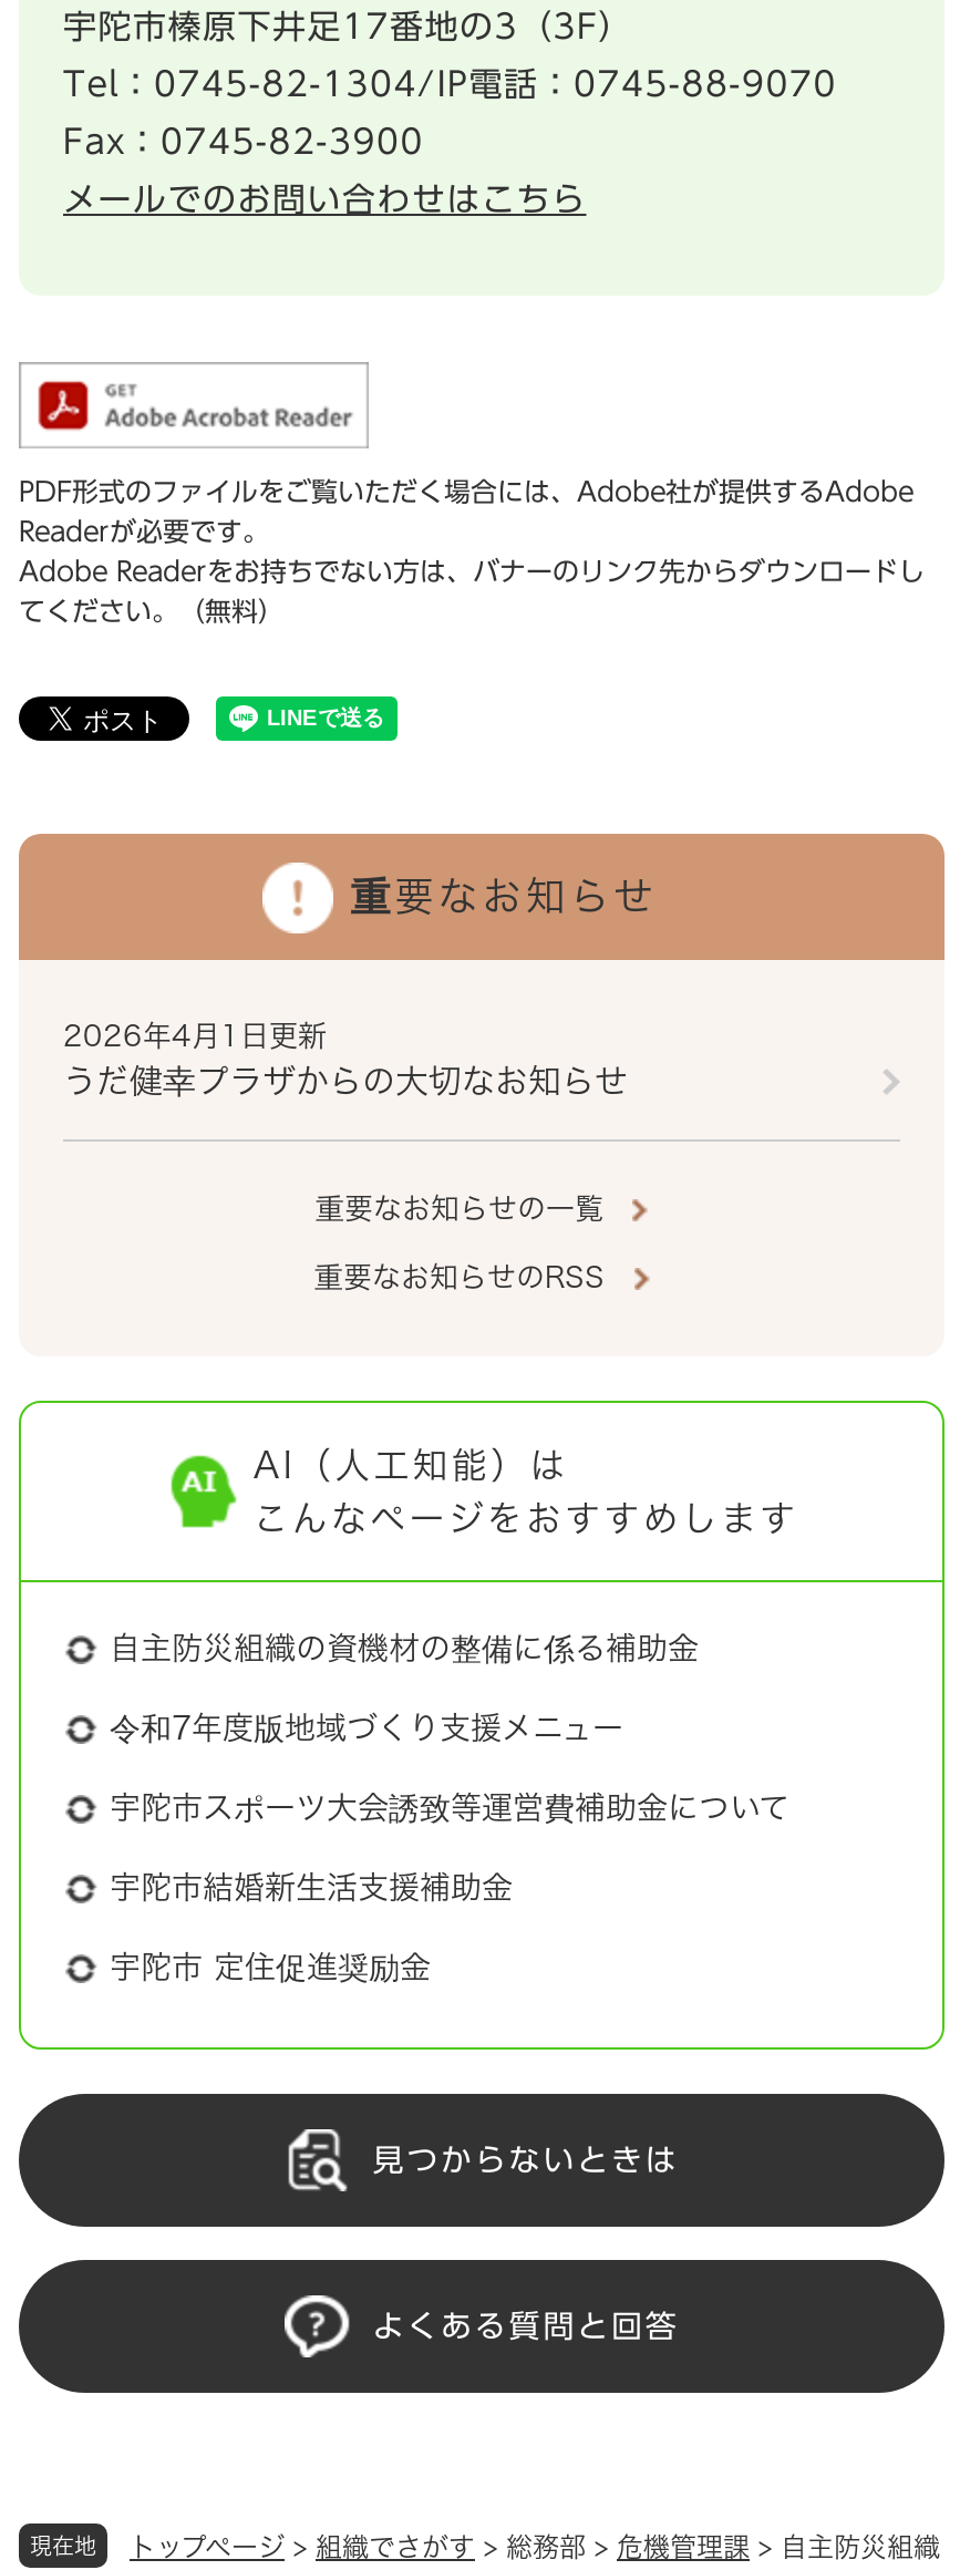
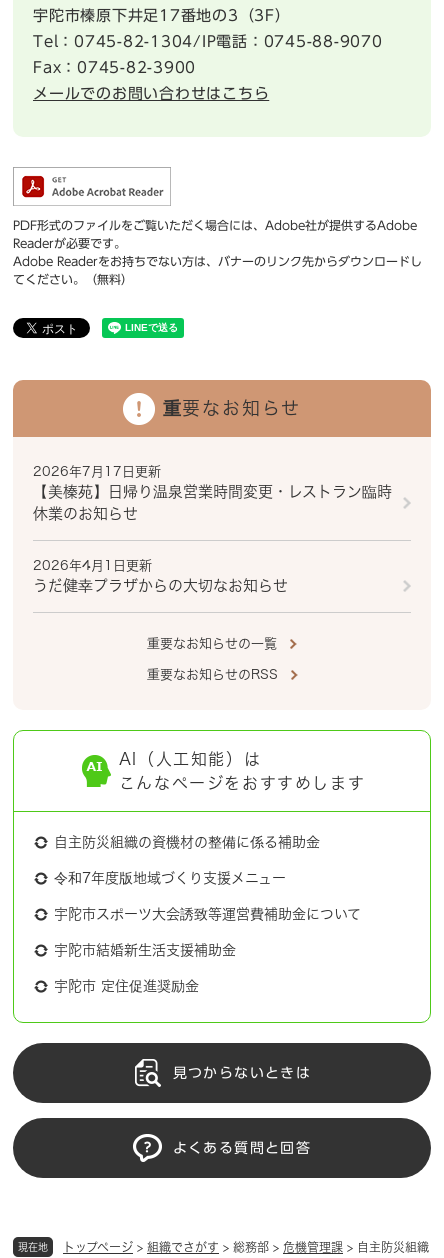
none -> [33,465,392,521] 2026年7月17日更新 | 【美榛苑】日帰り温泉営業時間変更・レストラン臨時 | 休業のお知らせ

